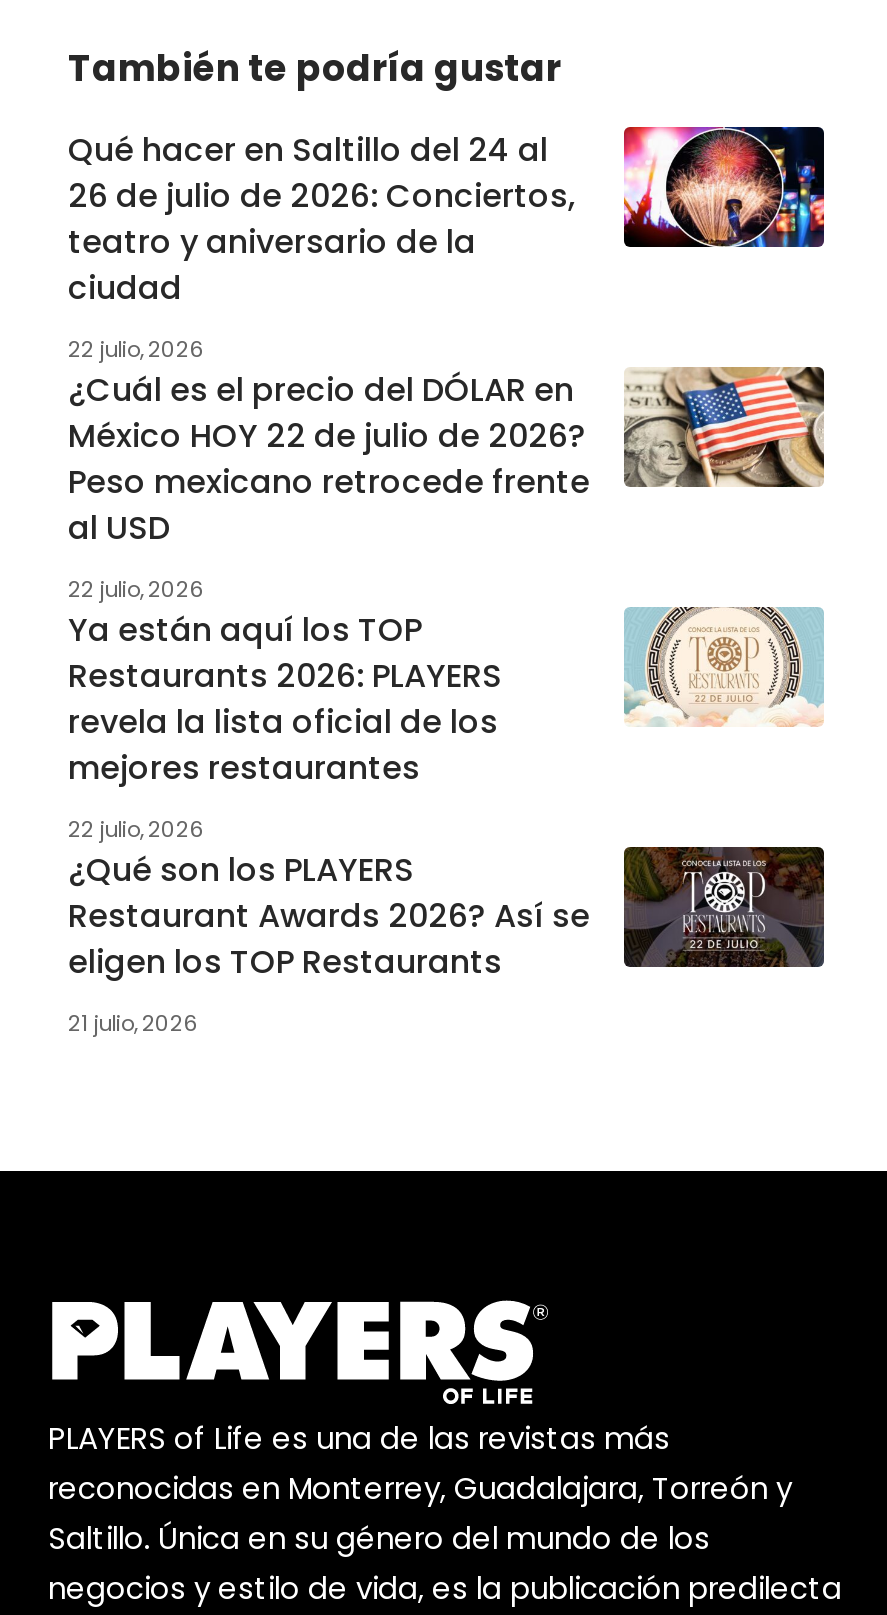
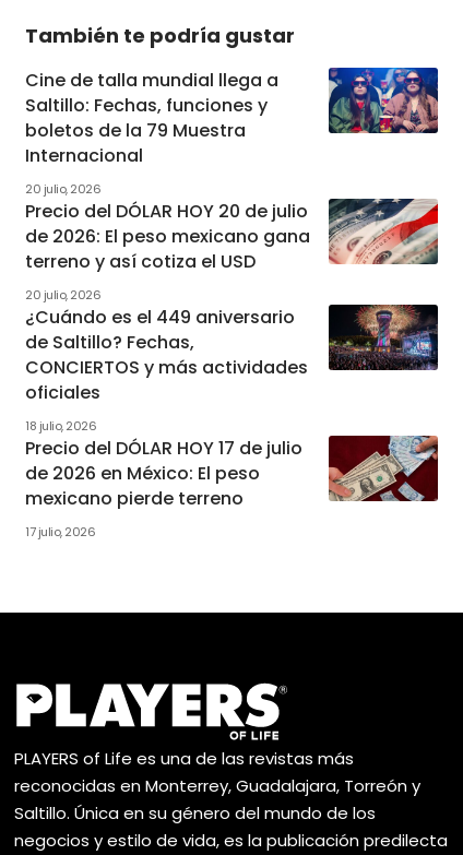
[68,127,576,311] Qué hacer en Saltillo del 24 al | 26 de julio de 2026: Conciertos, | teatro y aniversario de la | ciudad -> [25,68,278,168] Cine de talla mundial llega a | Saltillo: Fechas, funciones y | boletos de la 79 Muestra | Internacional
[622,125,826,249] [image] -> [328,67,439,134] [image]
[68,333,826,551] [image] | 22 julio, 2026 | ¿Cuál es el precio del DÓLAR en | México HOY 22 de julio de 2026? | Peso mexicano retrocede frente | al USD -> [25,180,439,274] [image] | 20 julio, 2026 | Precio del DÓLAR HOY 20 de julio | de 2026: El peso mexicano gana | terreno y así cotiza el USD
[68,573,502,791] 22 julio, 2026 | Ya están aquí los TOP | Restaurants 2026: PLAYERS | revela la lista oficial de los | mejores restaurantes -> [25,286,308,405] 20 julio, 2026 | ¿Cuándo es el 449 aniversario | de Saltillo? Fechas, | CONCIERTOS y más actividades | oficiales
[624,607,824,727] [image] -> [328,304,439,371] [image]
[68,813,824,985] [image] | 22 julio, 2026 | ¿Qué son los PLAYERS | Restaurant Awards 2026? Así se | eligen los TOP Restaurants -> [25,417,439,511] [image] | 18 julio, 2026 | Precio del DÓLAR HOY 17 de julio | de 2026 en México: El peso | mexicano pierde terreno
[68,1007,198,1039] 21 julio, 2026 -> [25,523,95,541] 17 julio, 2026

